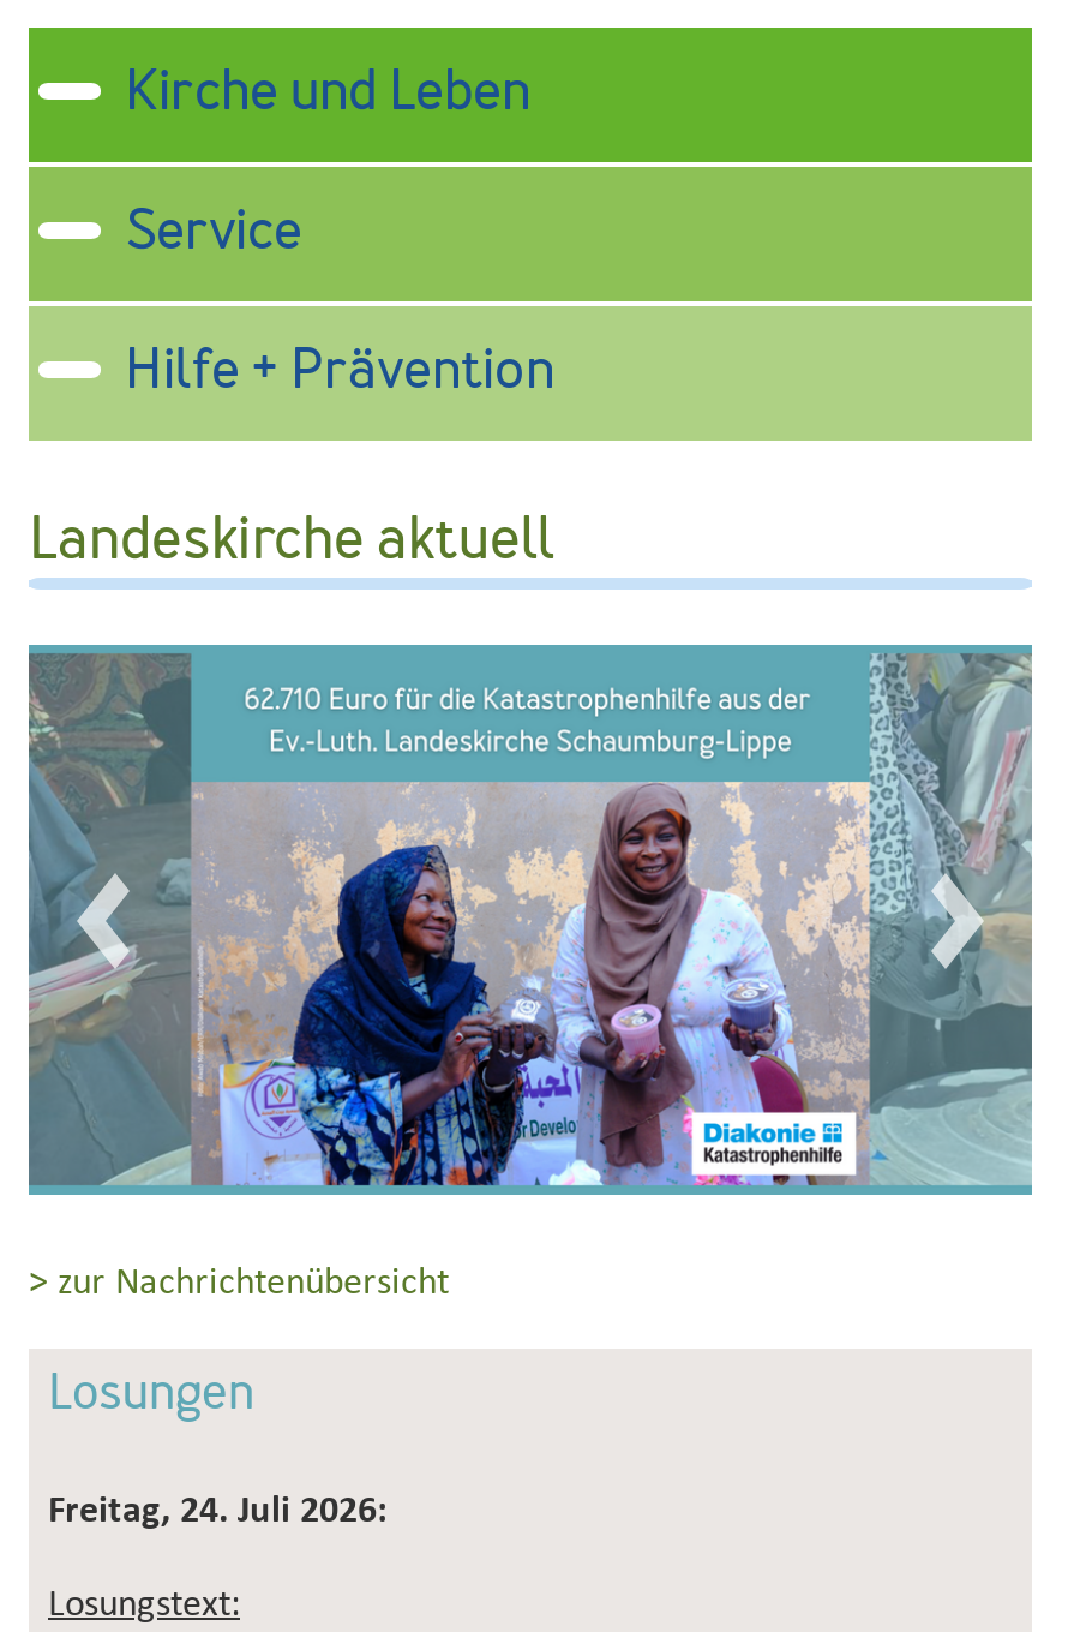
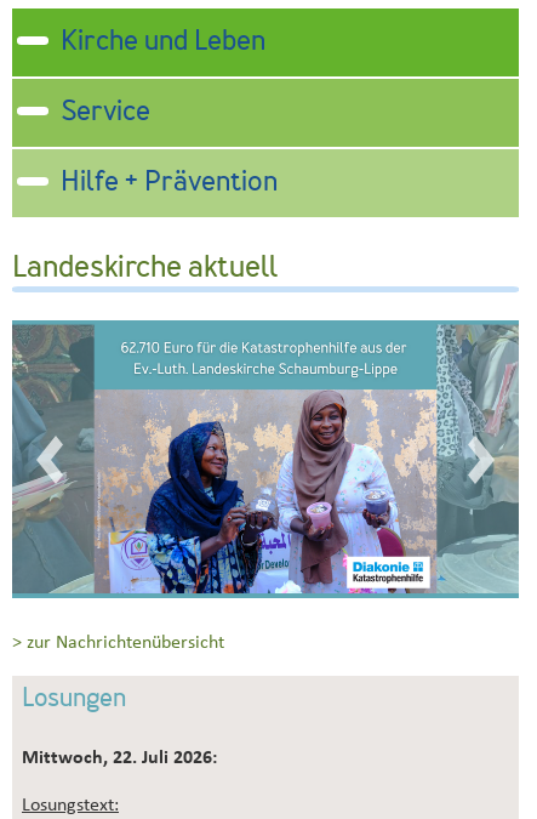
[48,1490,386,1529] Freitag, 24. Juli 2026: -> [22,747,217,767] Mittwoch, 22. Juli 2026:

